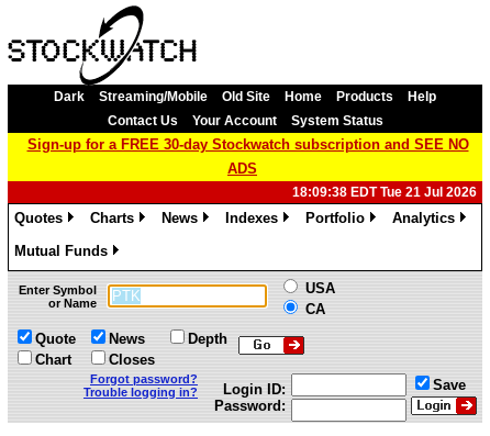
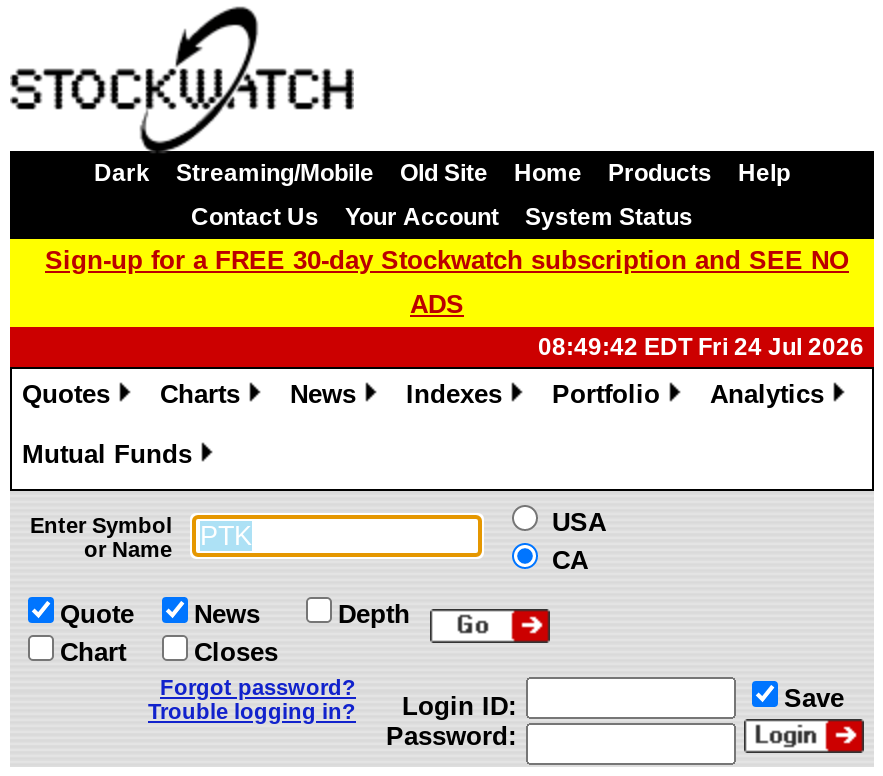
[292,185,477,200] 18:09:38 EDT Tue 21 Jul 2026 -> [538,333,864,361] 08:49:42 EDT Fri 24 Jul 2026

